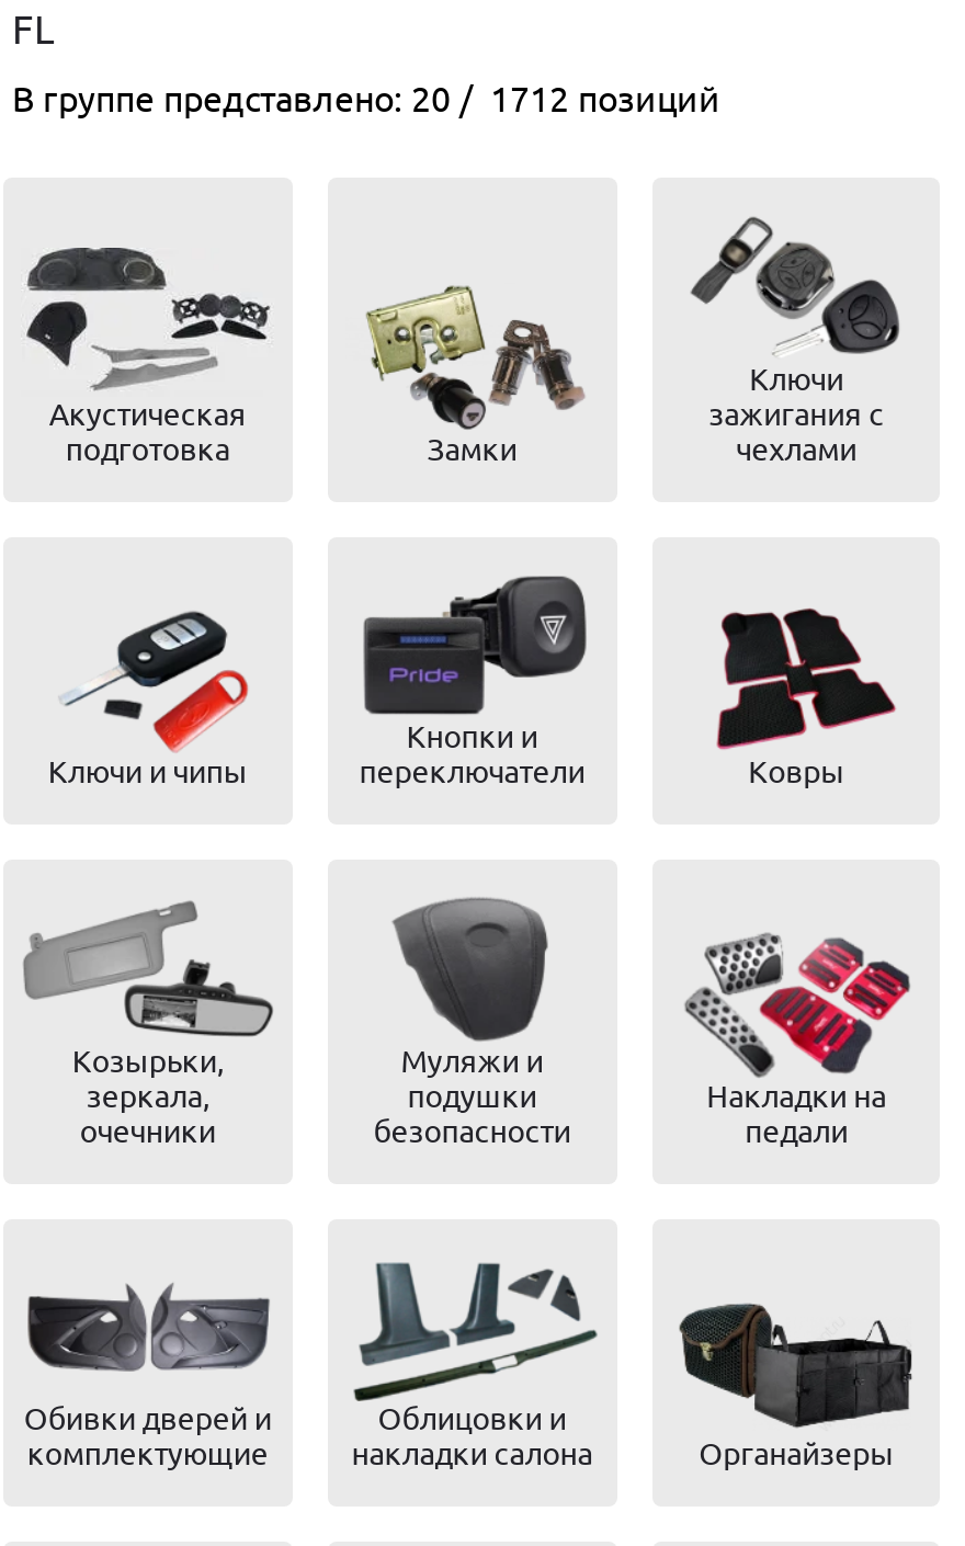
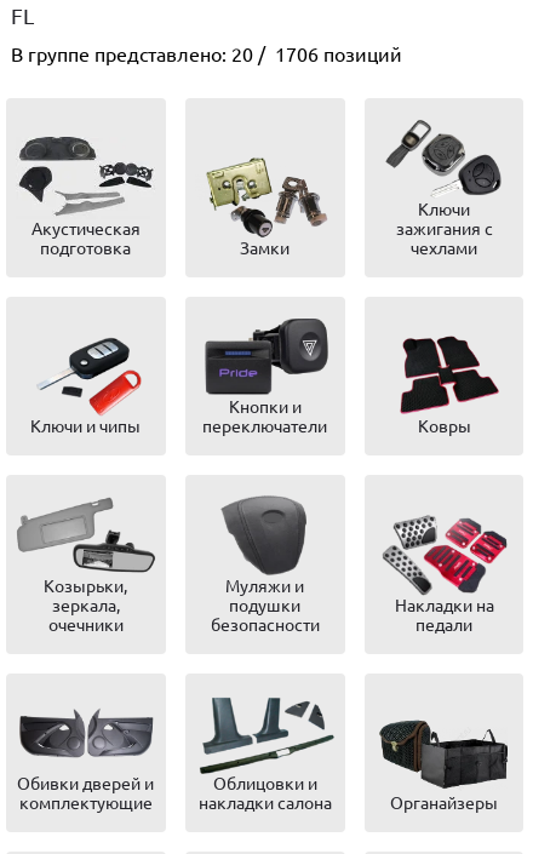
[12,79,720,118] В группе представлено: 20 / 1712 позиций -> [11,44,402,65] В группе представлено: 20 / 1706 позиций

